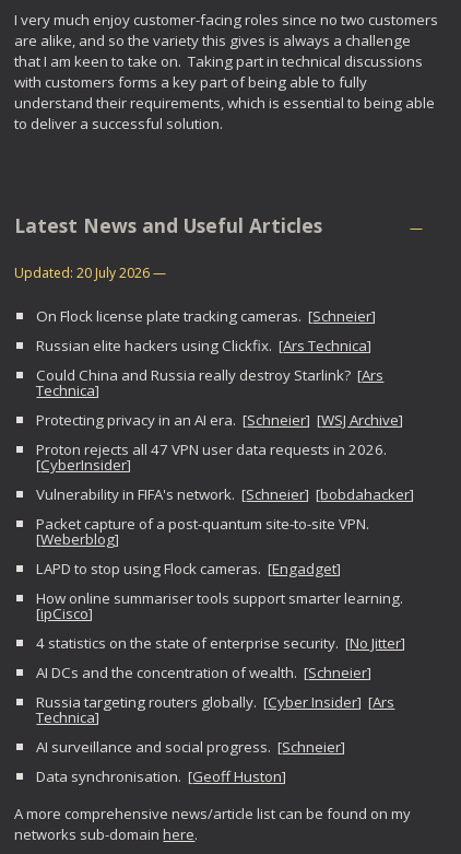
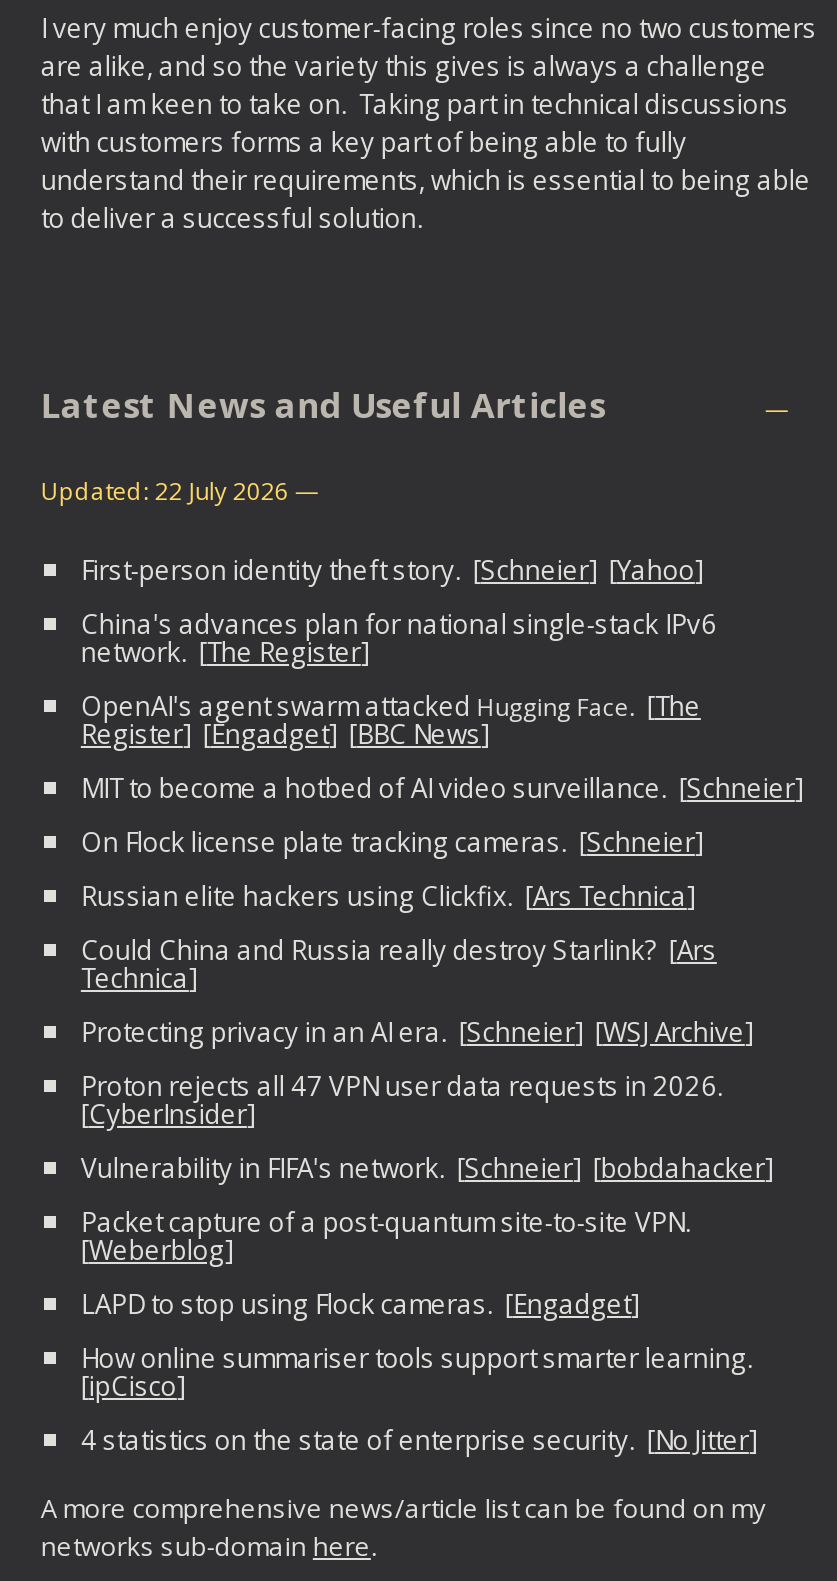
[15,264,166,282] Updated: 20 July 2026 — -> [41,474,803,806] Updated: 22 July 2026 — | First-person identity theft story. [Schneier] [Yahoo] | China's advances plan for national single-stack IPv6 | network. [The Register] | OpenAI's agent swarm attacked Hugging Face. [The | Register] [Engadget] [BBC News] | MIT to become a hotbed of AI video surveillance. [Schneier]
moved [36,306,414,653] -> [81,824,773,1458]: On Flock license plate tracking cameras. [Schneier] | Russian elite hackers using Clickfix. [Ars Technica] | Could China and Russia really destroy Starlink? [Ars | ... | [ipCisco] | 4 statistics on the state of enterprise security. [No Jitter]
[36,663,395,786] AI DCs and the concentration of wealth. [Schneier] | Russia targeting routers globally. [Cyber Insider] [Ars | Technica] | AI surveillance and social progress. [Schneier] | Data synchronisation. [Geoff Huston] -> none

